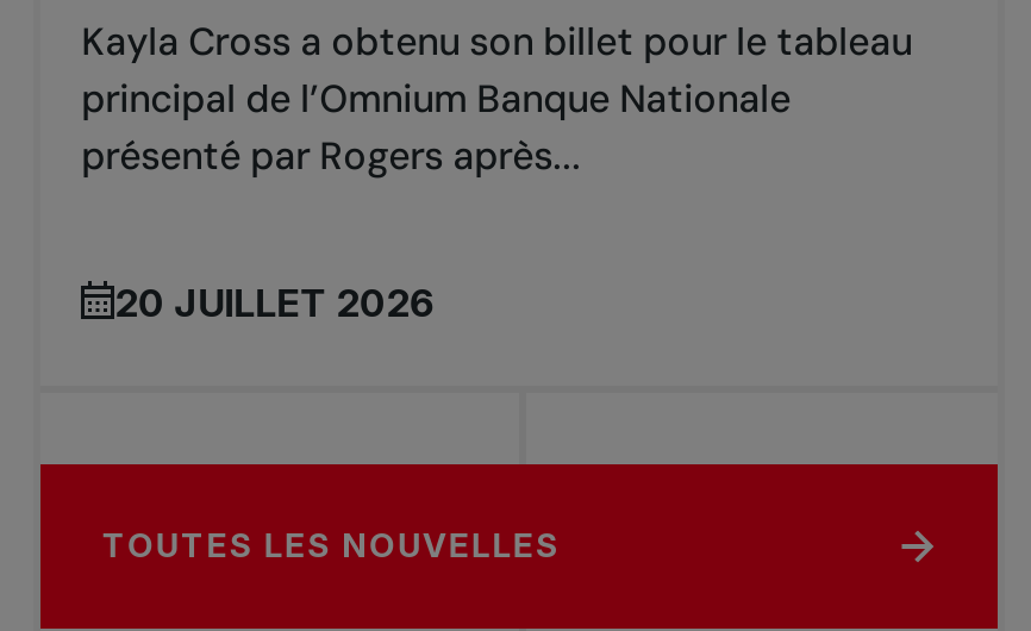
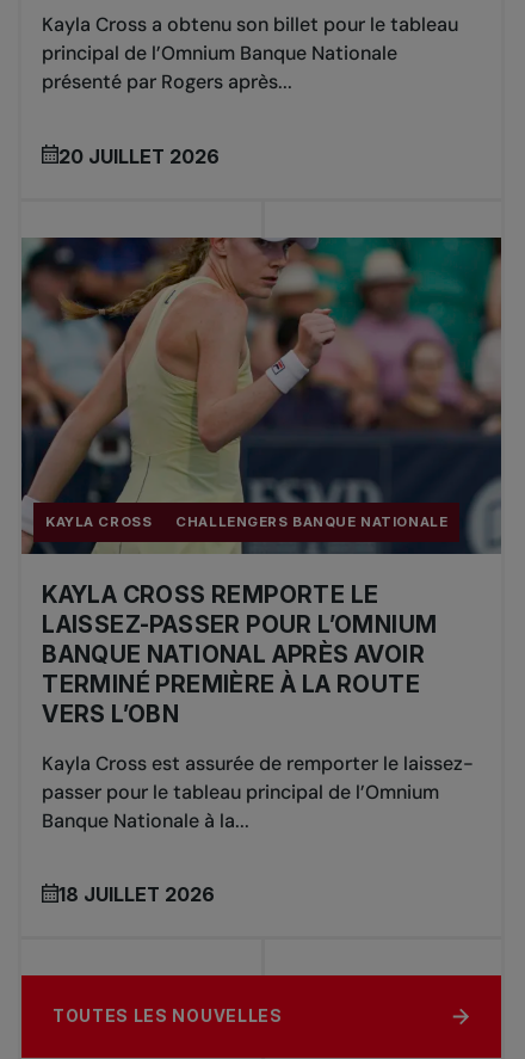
none -> [20,236,502,906] [image] | KAYLA CROSS | CHALLENGERS BANQUE NATIONALE | KAYLA CROSS REMPORTE LE | LAISSEZ-PASSER POUR L’OMNIUM | BANQUE NATIONAL APRÈS AVOIR | TERMINÉ PREMIÈRE À LA ROUTE | VERS L’OBN | Kayla Cross est assurée de remporter le laissez- | passer pour le tableau principal de l’Omnium | Banque Nationale à la... | 18 JUILLET 2026

